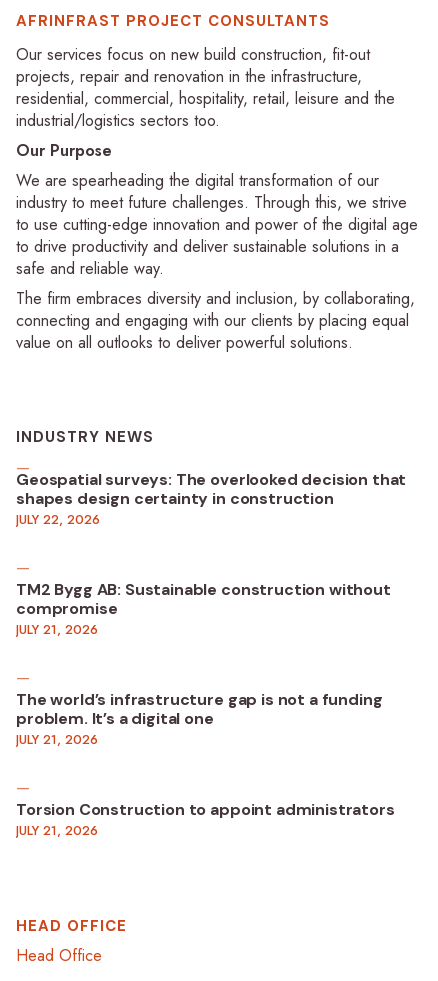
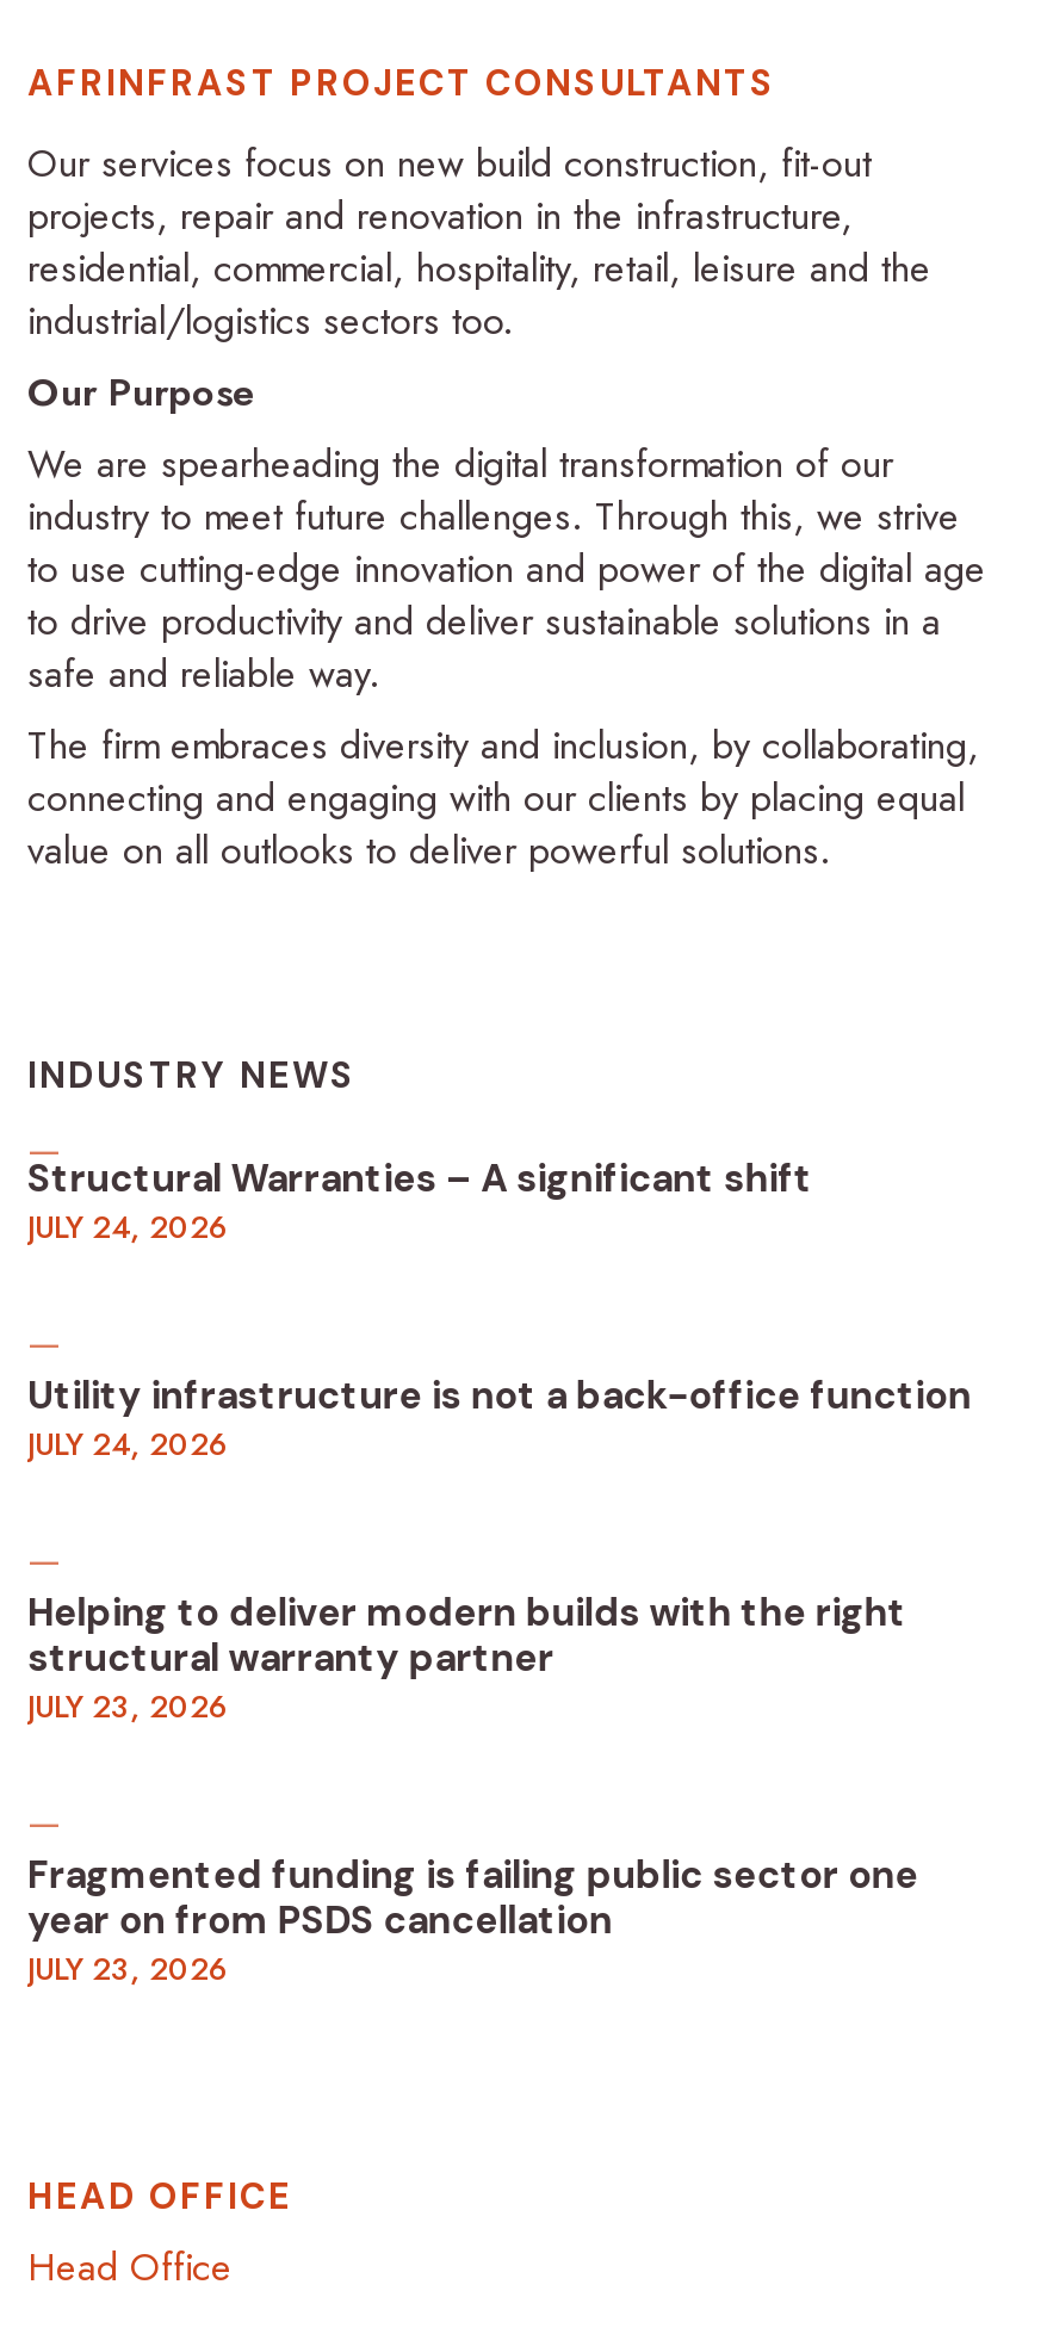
[16,470,406,529] Geospatial surveys: The overlooked decision that | shapes design certainty in construction | JULY 22, 2026 -> [27,1154,812,1250] Structural Warranties – A significant shift | JULY 24, 2026
[16,580,391,639] TM2 Bygg AB: Sustainable construction without | compromise | JULY 21, 2026 -> [27,1371,971,1467] Utility infrastructure is not a back-office function | JULY 24, 2026
[16,690,382,749] The world’s infrastructure gap is not a funding | problem. It’s a digital one | JULY 21, 2026 -> [27,1588,906,1729] Helping to deliver modern builds with the right | structural warranty partner | JULY 23, 2026
[16,800,395,840] Torsion Construction to appoint administrators | JULY 21, 2026 -> [27,1851,918,1991] Fragmented funding is failing public sector one | year on from PSDS cancellation | JULY 23, 2026

